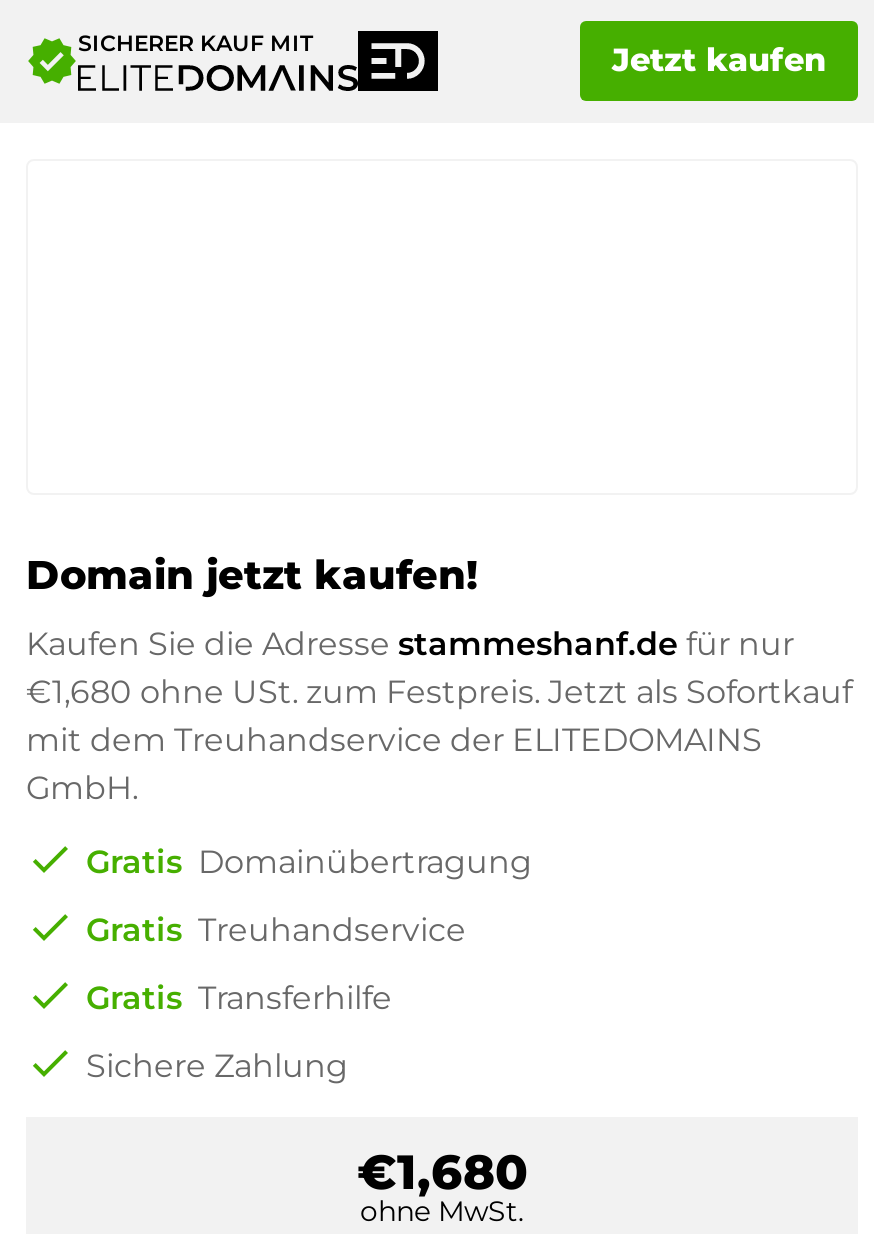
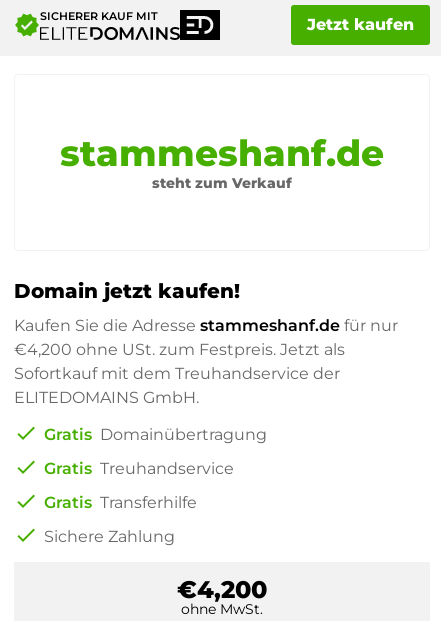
none -> [60,131,384,192] stammeshanf.de | steht zum Verkauf
[26,672,852,806] €1,680 ohne USt. zum Festpreis. Jetzt als Sofortkauf | mit dem Treuhandservice der ELITEDOMAINS | GmbH. -> [14,340,345,407] €4,200 ohne USt. zum Festpreis. Jetzt als | Sofortkauf mit dem Treuhandservice der | ELITEDOMAINS GmbH.
[357,1142,527,1200] €1,680 -> [177,575,267,604] €4,200

